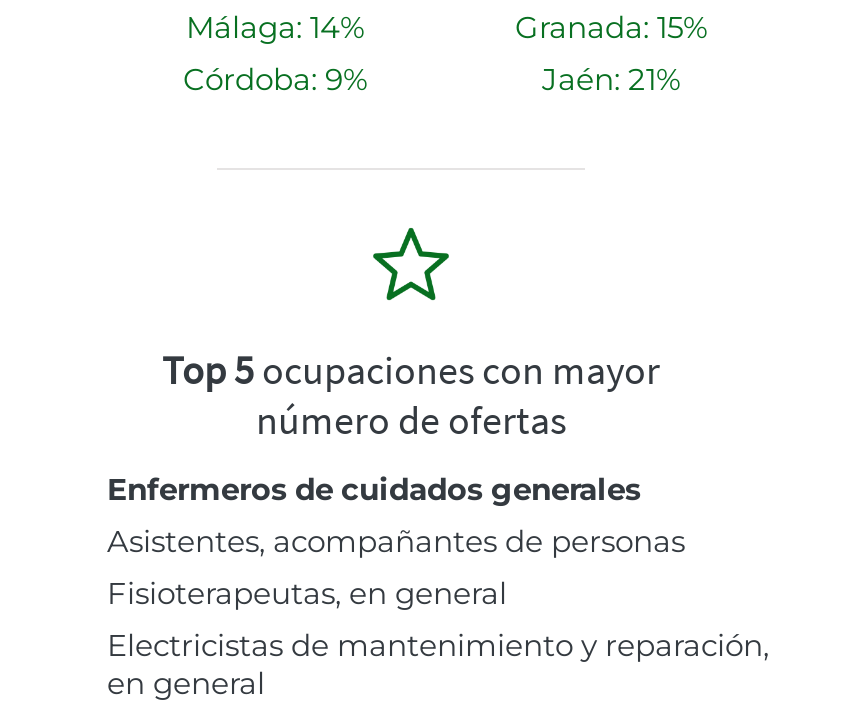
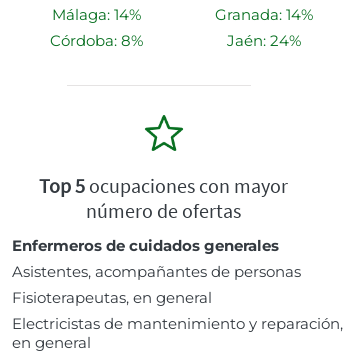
[515,8,707,46] Granada: 15% -> [215,5,313,24] Granada: 14%
[183,60,367,98] Córdoba: 9% -> [49,31,142,50] Córdoba: 8%
[542,60,680,98] Jaén: 21% -> [227,31,301,50] Jaén: 24%

